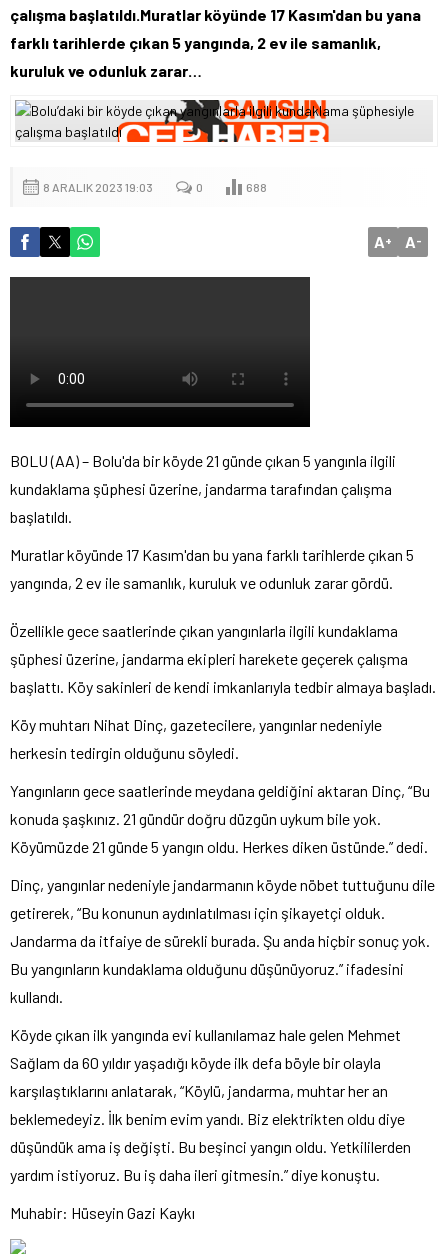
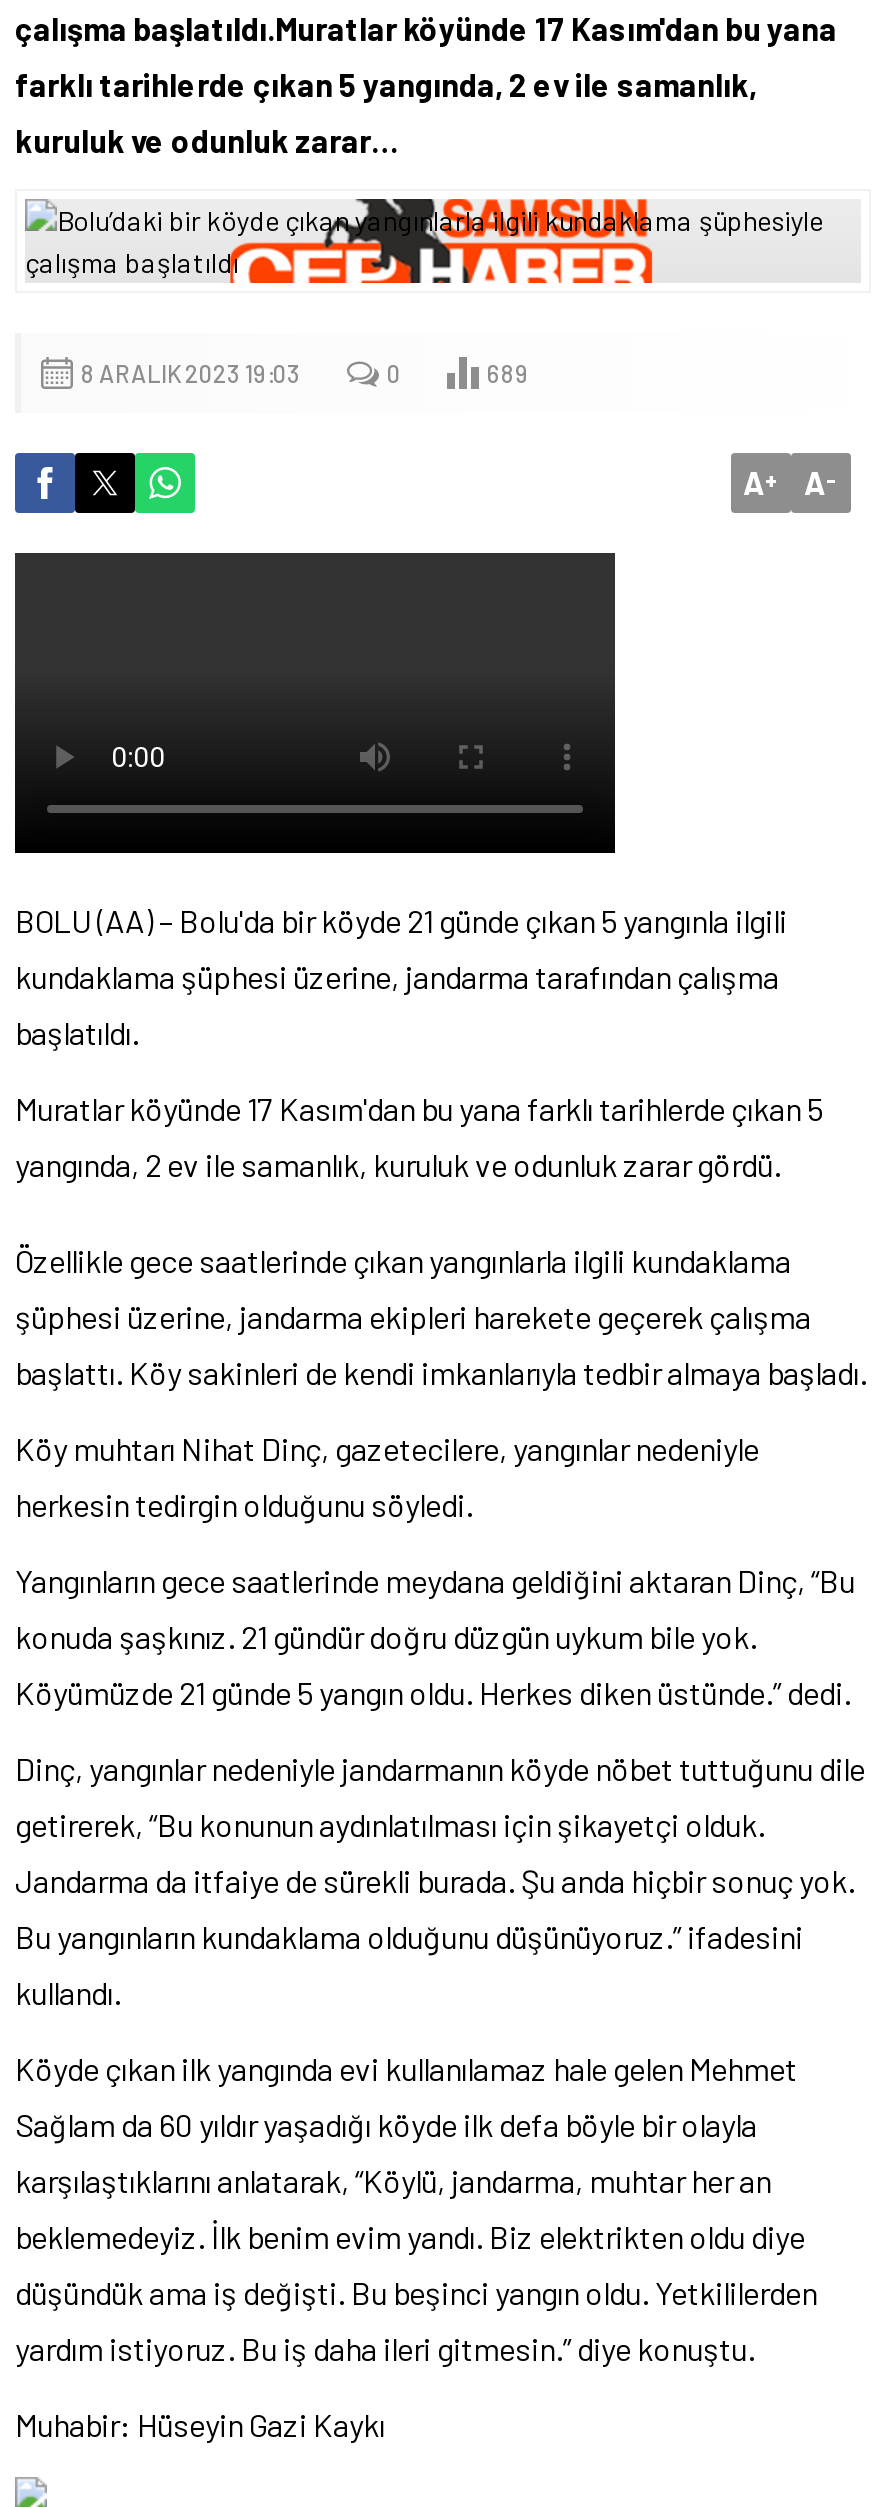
[246,180,267,194] 688 -> [487,359,529,387] 689

